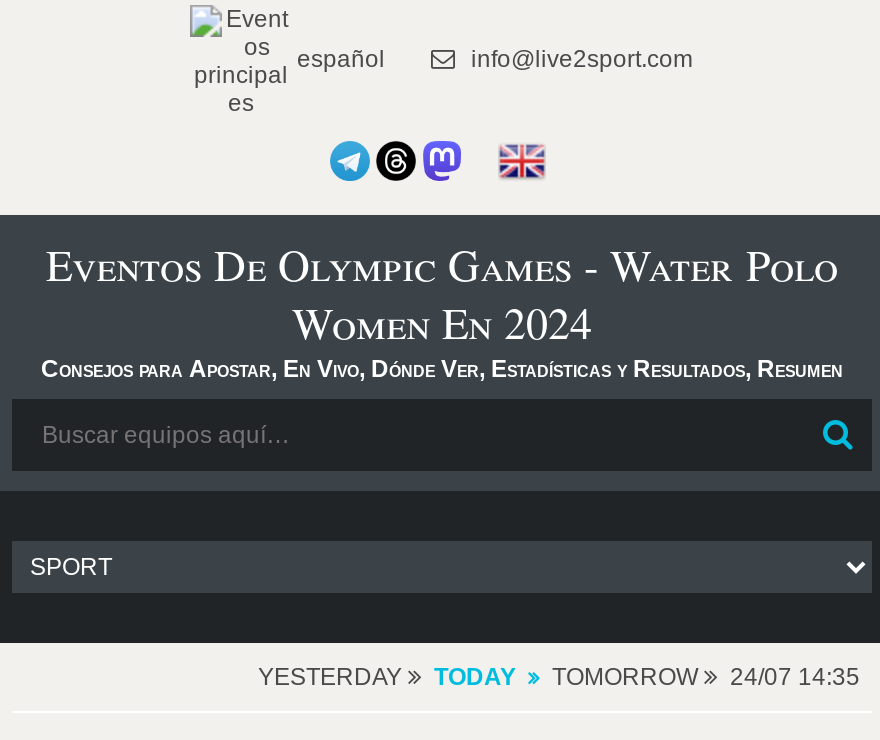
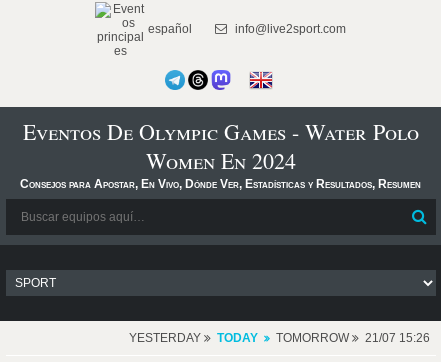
[258,663,860,691] YESTERDAY TODAY TOMORROW 24/07 14:35 -> [129,331,430,345] YESTERDAY TODAY TOMORROW 21/07 15:26

